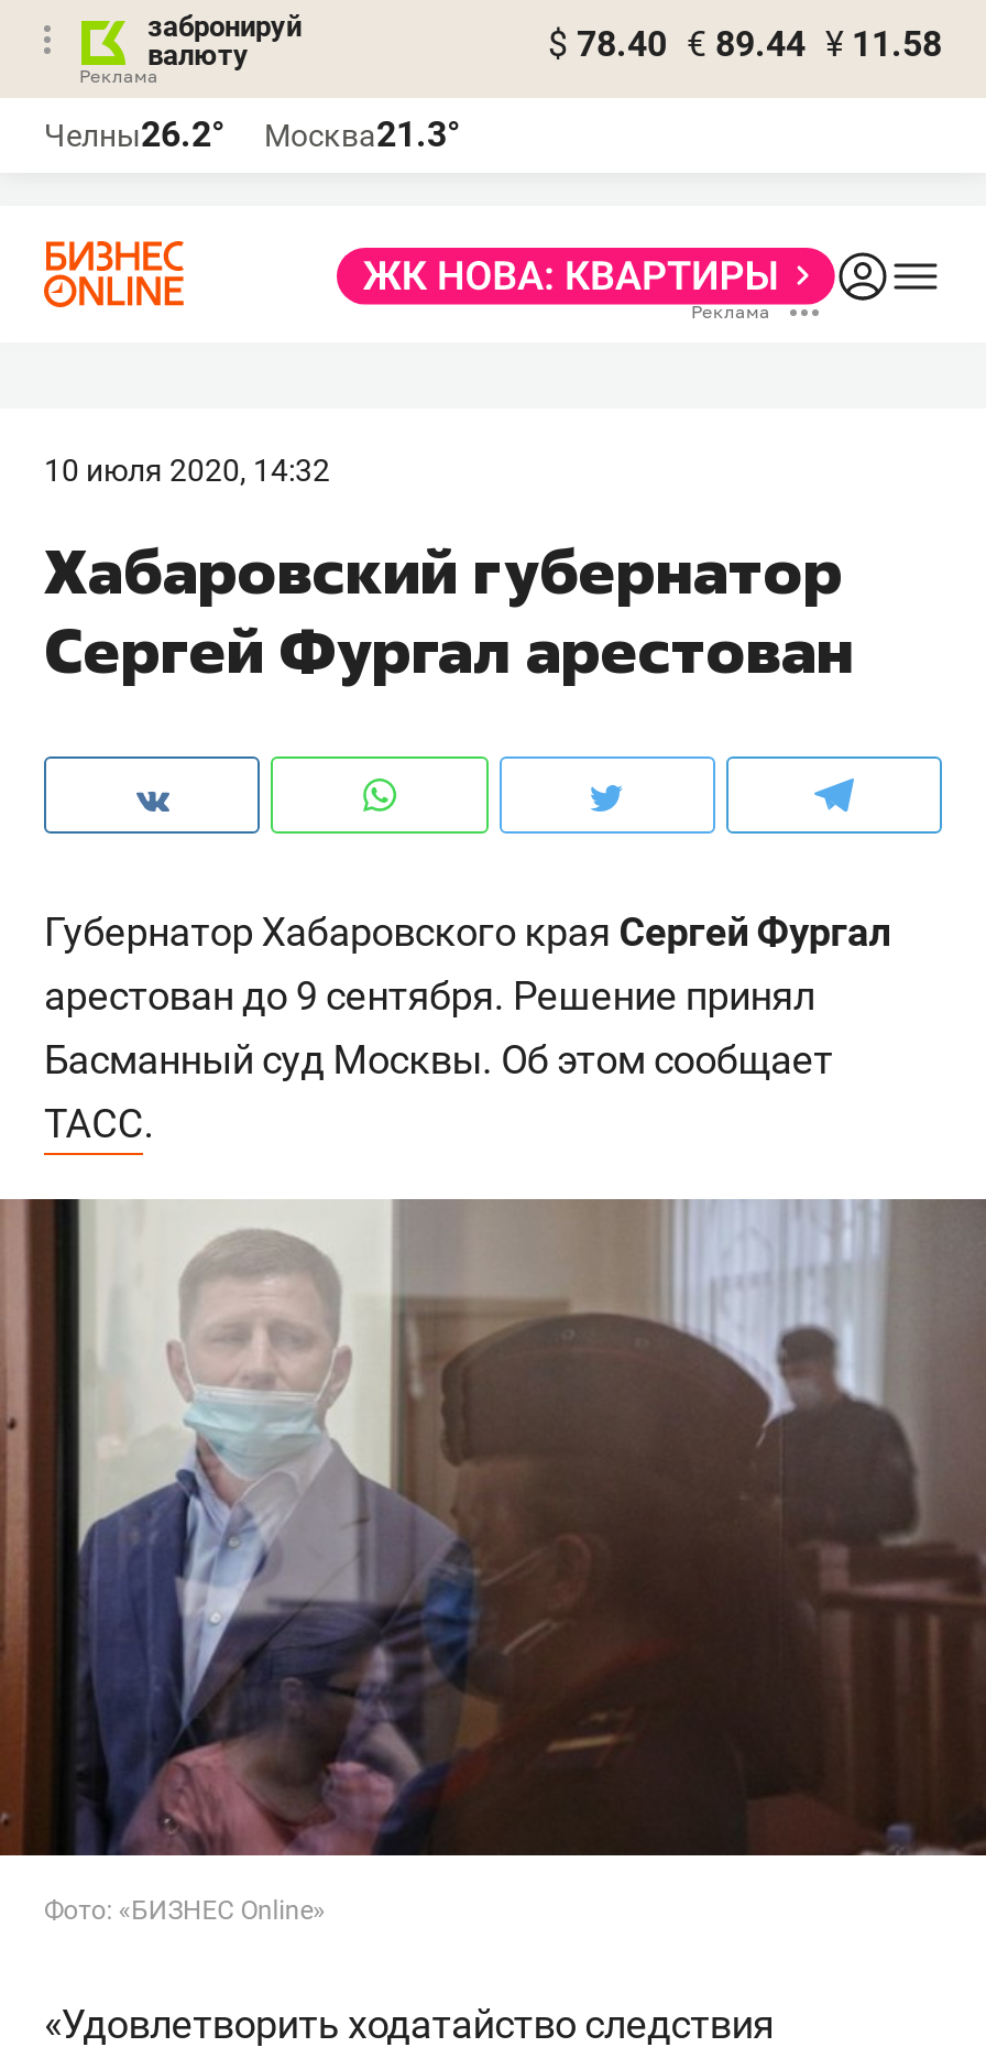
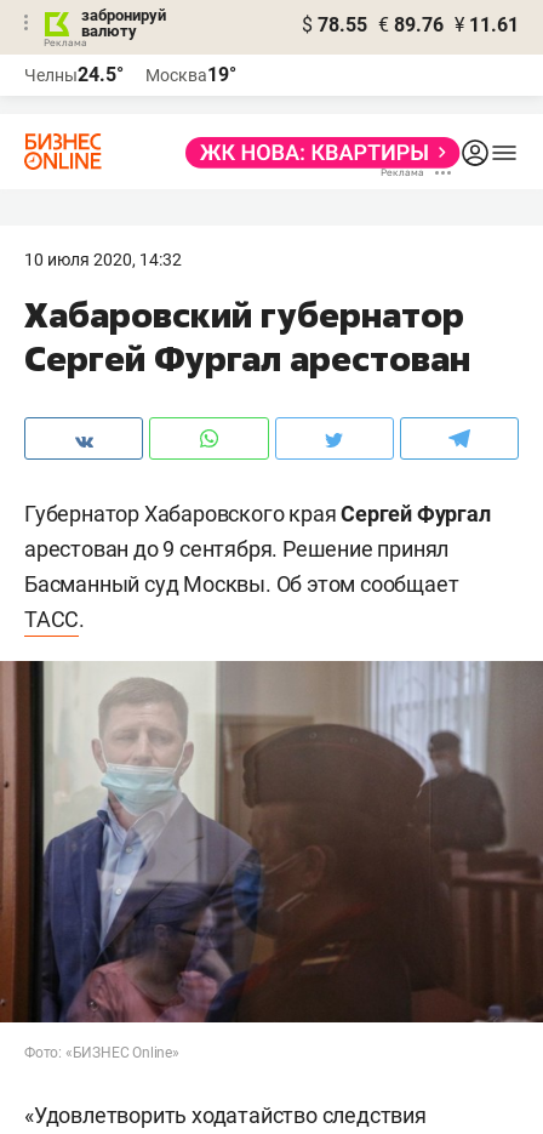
[548,23,942,65] $ 78.40 € 89.44 ¥ 11.58 -> [302,13,519,36] $ 78.55 € 89.76 ¥ 11.61
[44,113,224,155] Челны26.2° -> [24,63,124,86] Челны24.5°
[264,113,460,155] Москва21.3° -> [145,63,236,86] Москва19°

